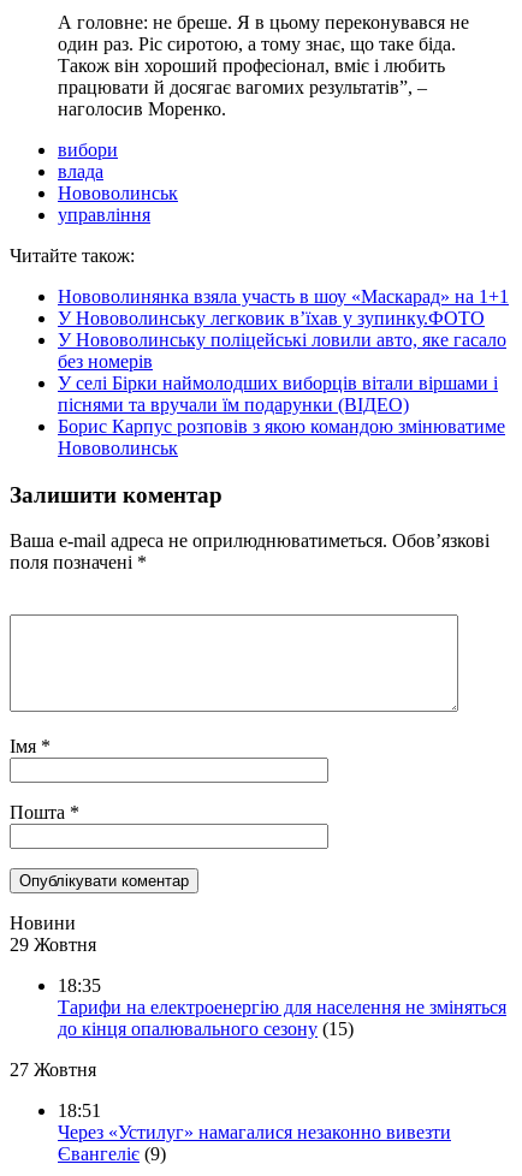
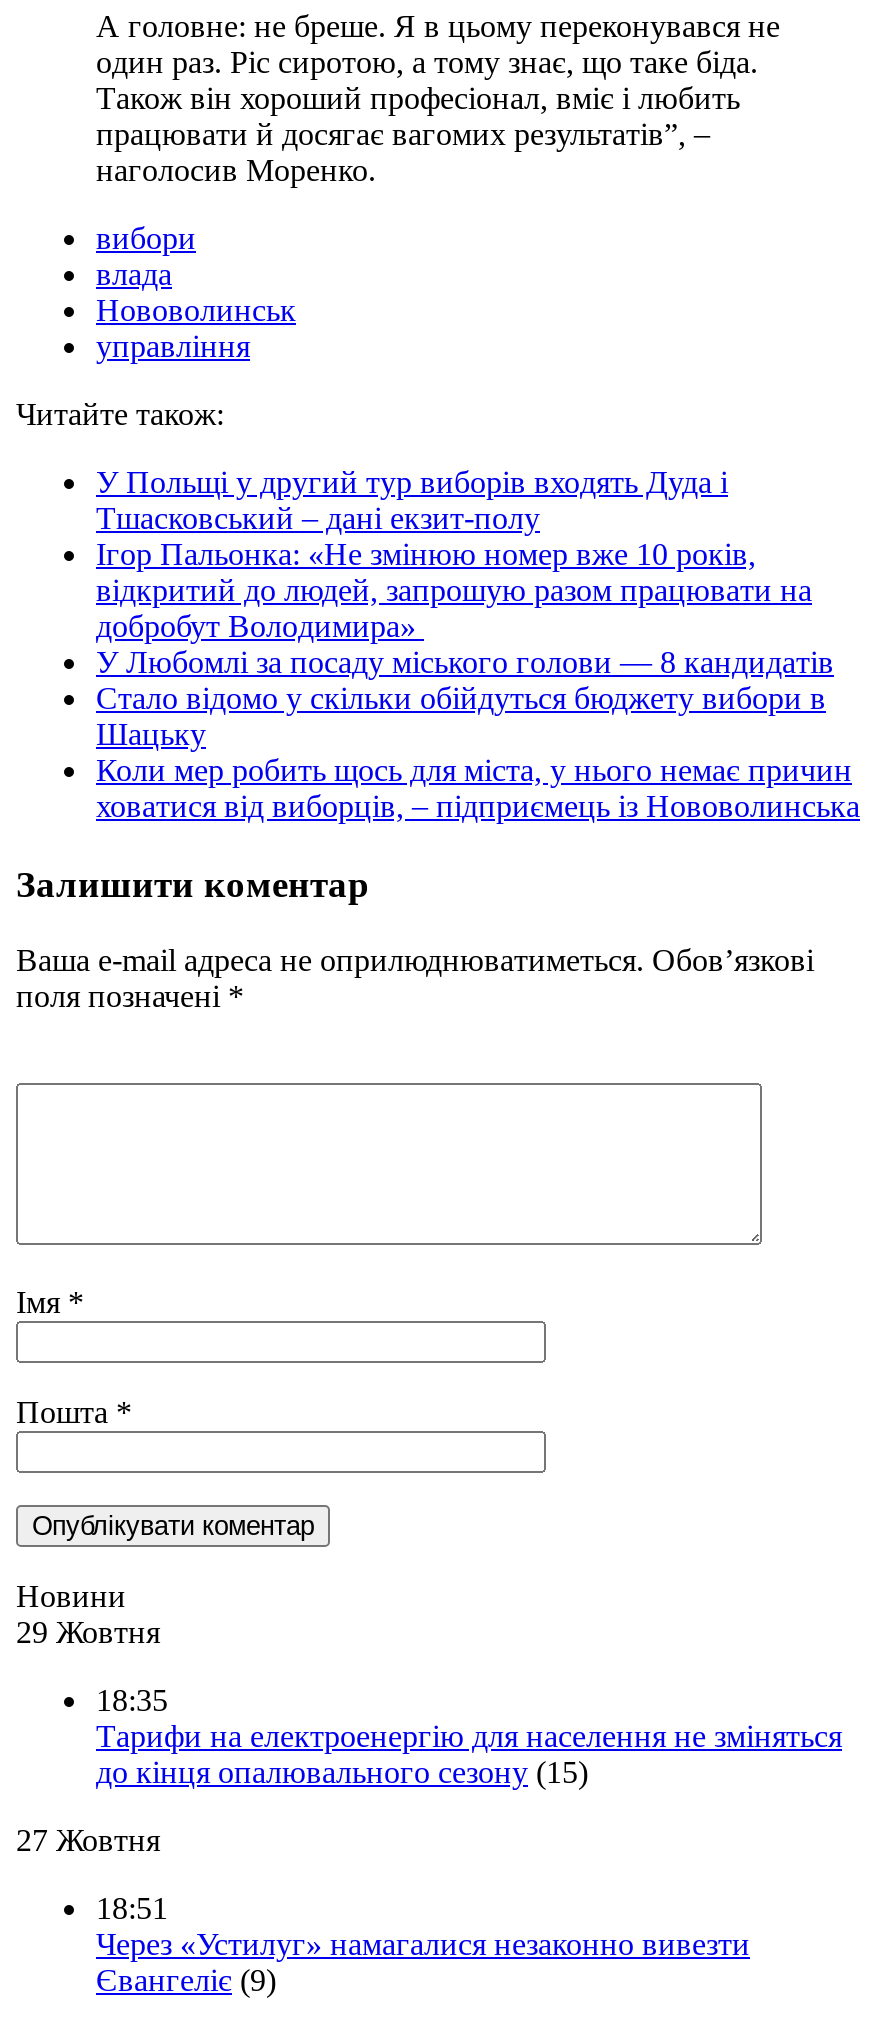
[58,286,509,458] Нововолинянка взяла участь в шоу «Маскарад» на 1+1 | У Нововолинську легковик в’їхав у зупинку.ФОТО | У Нововолинську поліцейські ловили авто, яке гасало | без номерів | У селі Бірки наймолодших виборців вітали віршами і | піснями та вручали їм подарунки (ВІДЕО) | Борис Карпус розповів з якою командою змінюватиме | Нововолинськ -> [96,465,860,823] У Польщі у другий тур виборів входять Дуда і | Тшасковський – дані екзит-полу | Ігор Пальонка: «Не змінюю номер вже 10 років, | відкритий до людей, запрошую разом працювати на | добробут Володимира» | У Любомлі за посаду міського голови — 8 кандидатів | Стало відомо у скільки обійдуться бюджету вибори в | Шацьку | Коли мер робить щось для міста, у нього немає причин | ховатися від виборців, – підприємець із Нововолинська

